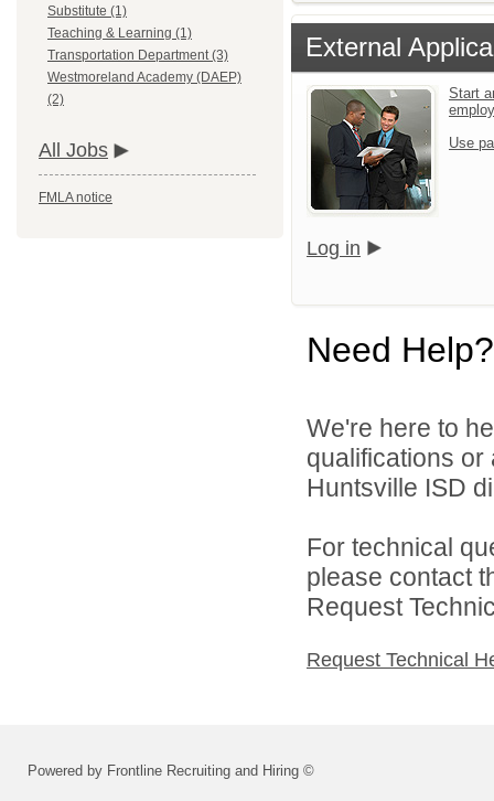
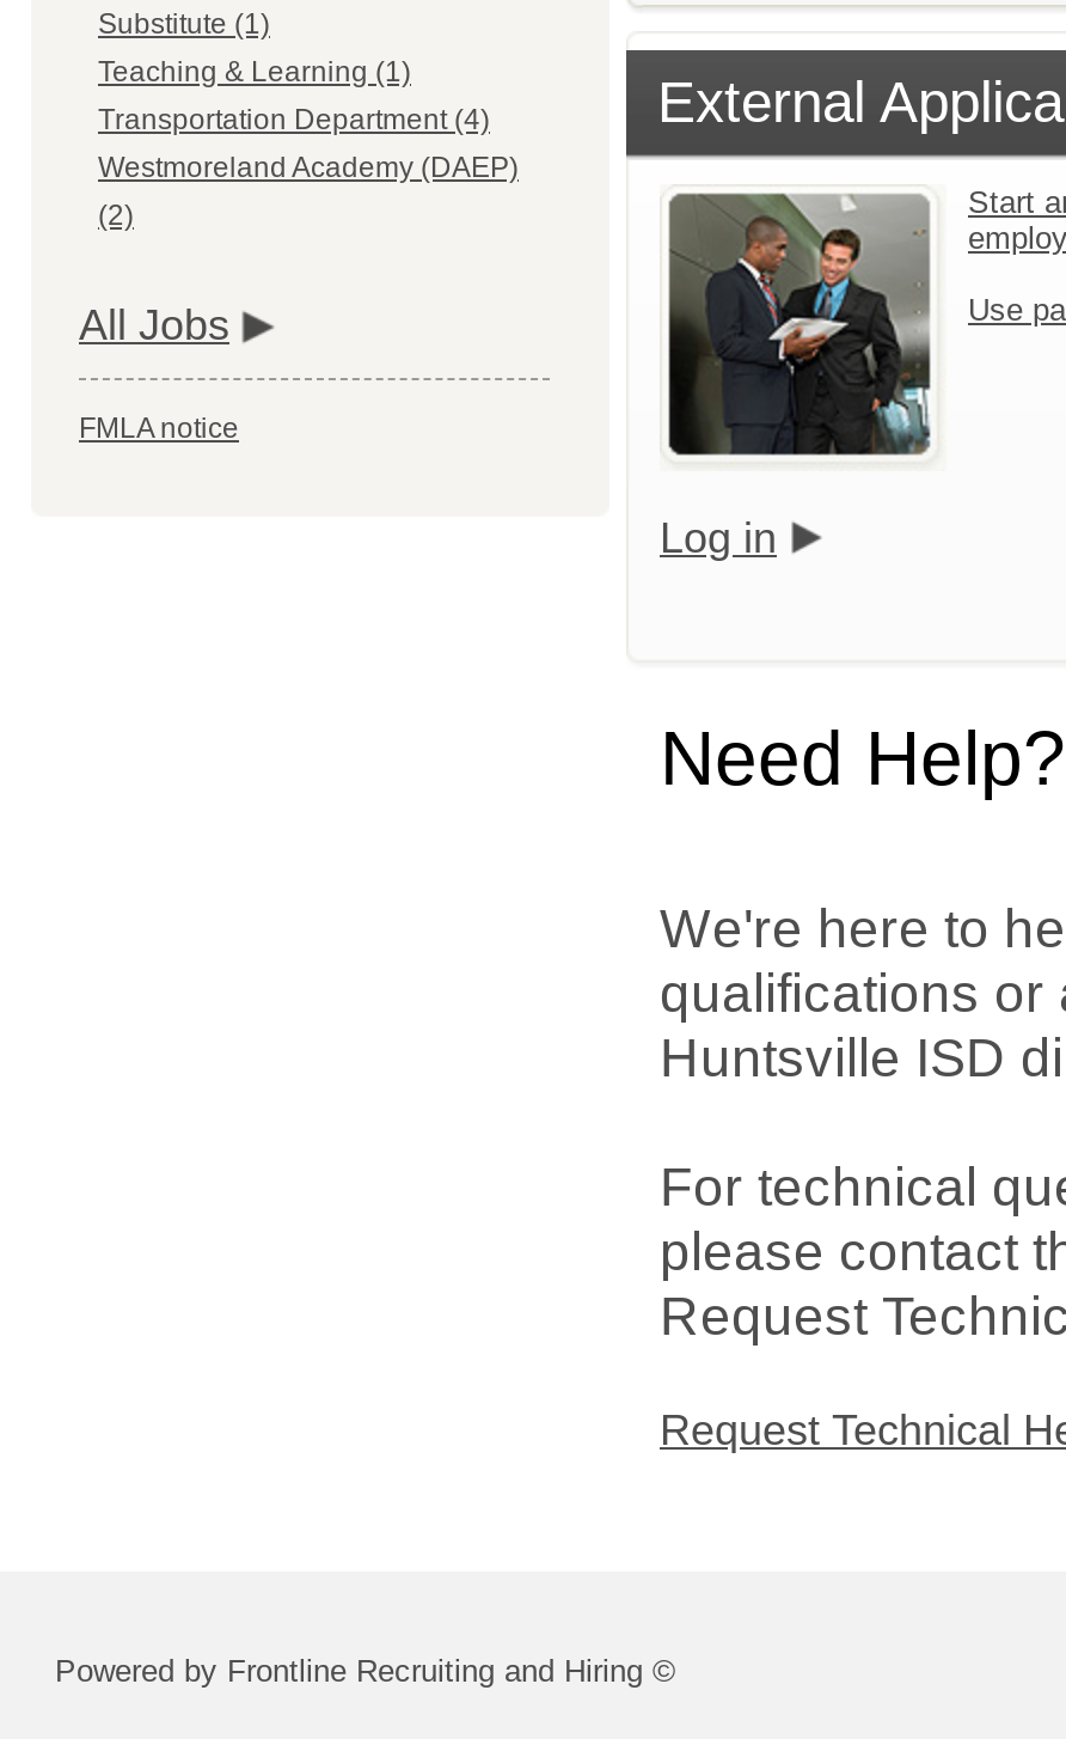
[47,48,228,63] Transportation Department (3) -> [98,104,490,137] Transportation Department (4)

